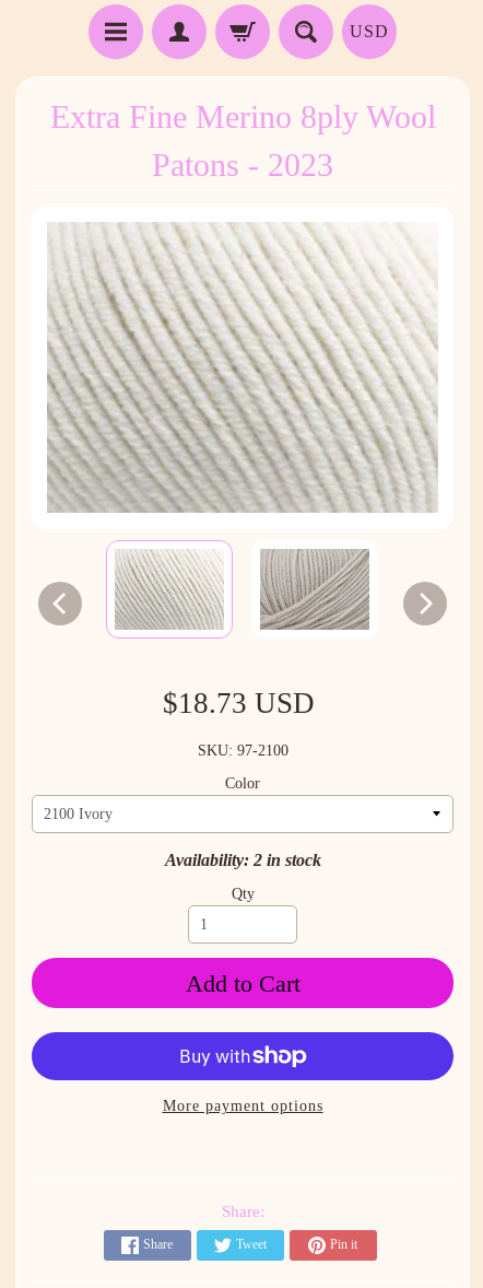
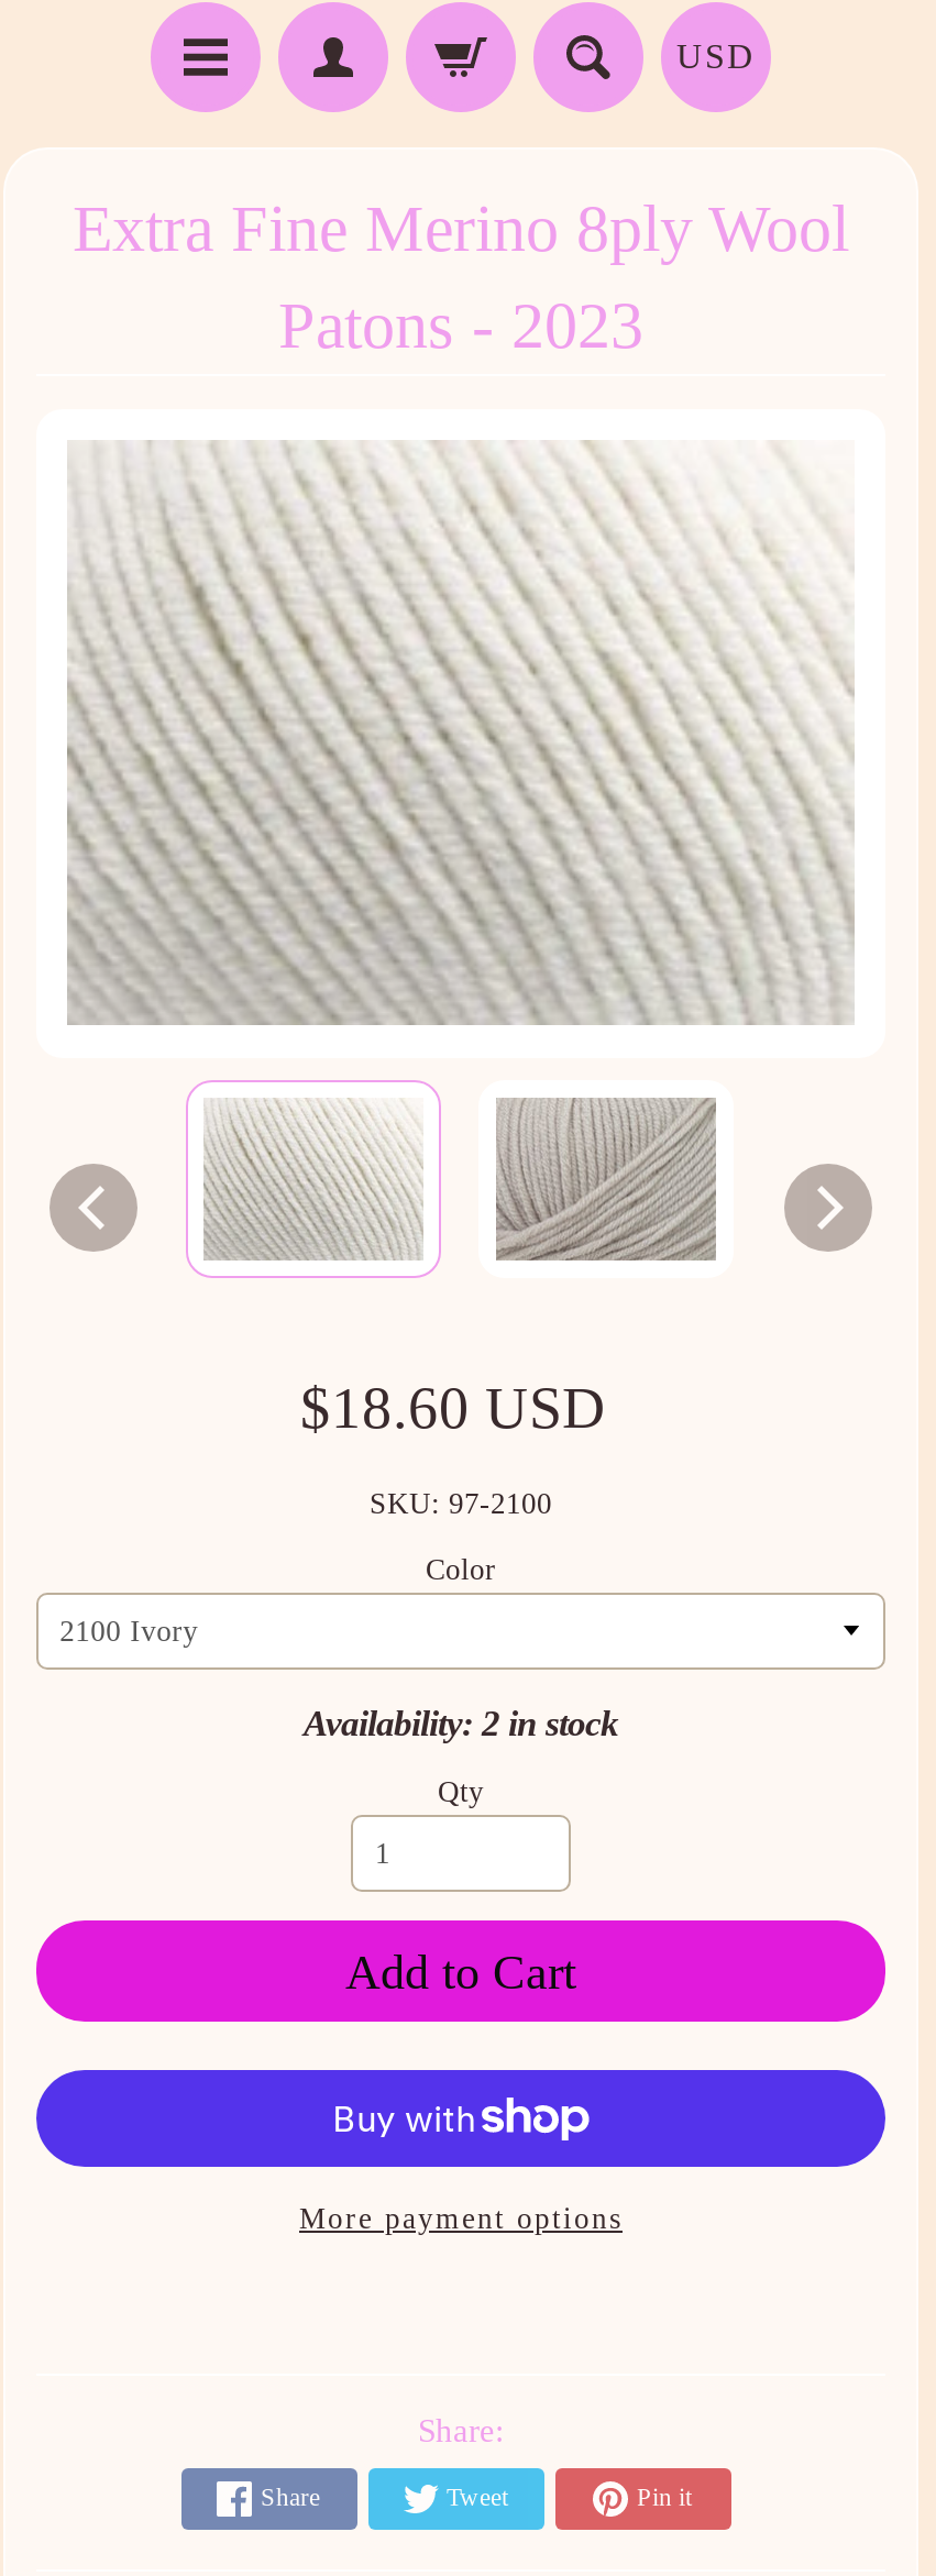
[163,687,315,720] $18.73 USD -> [300,1375,606,1441] $18.60 USD

